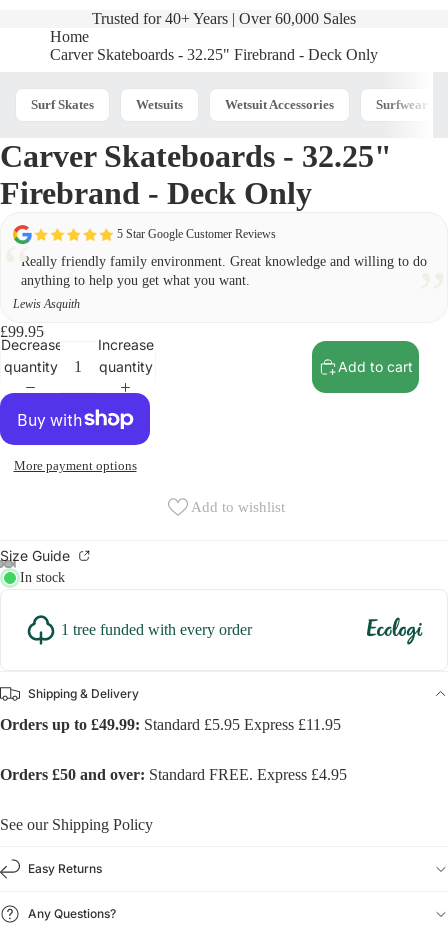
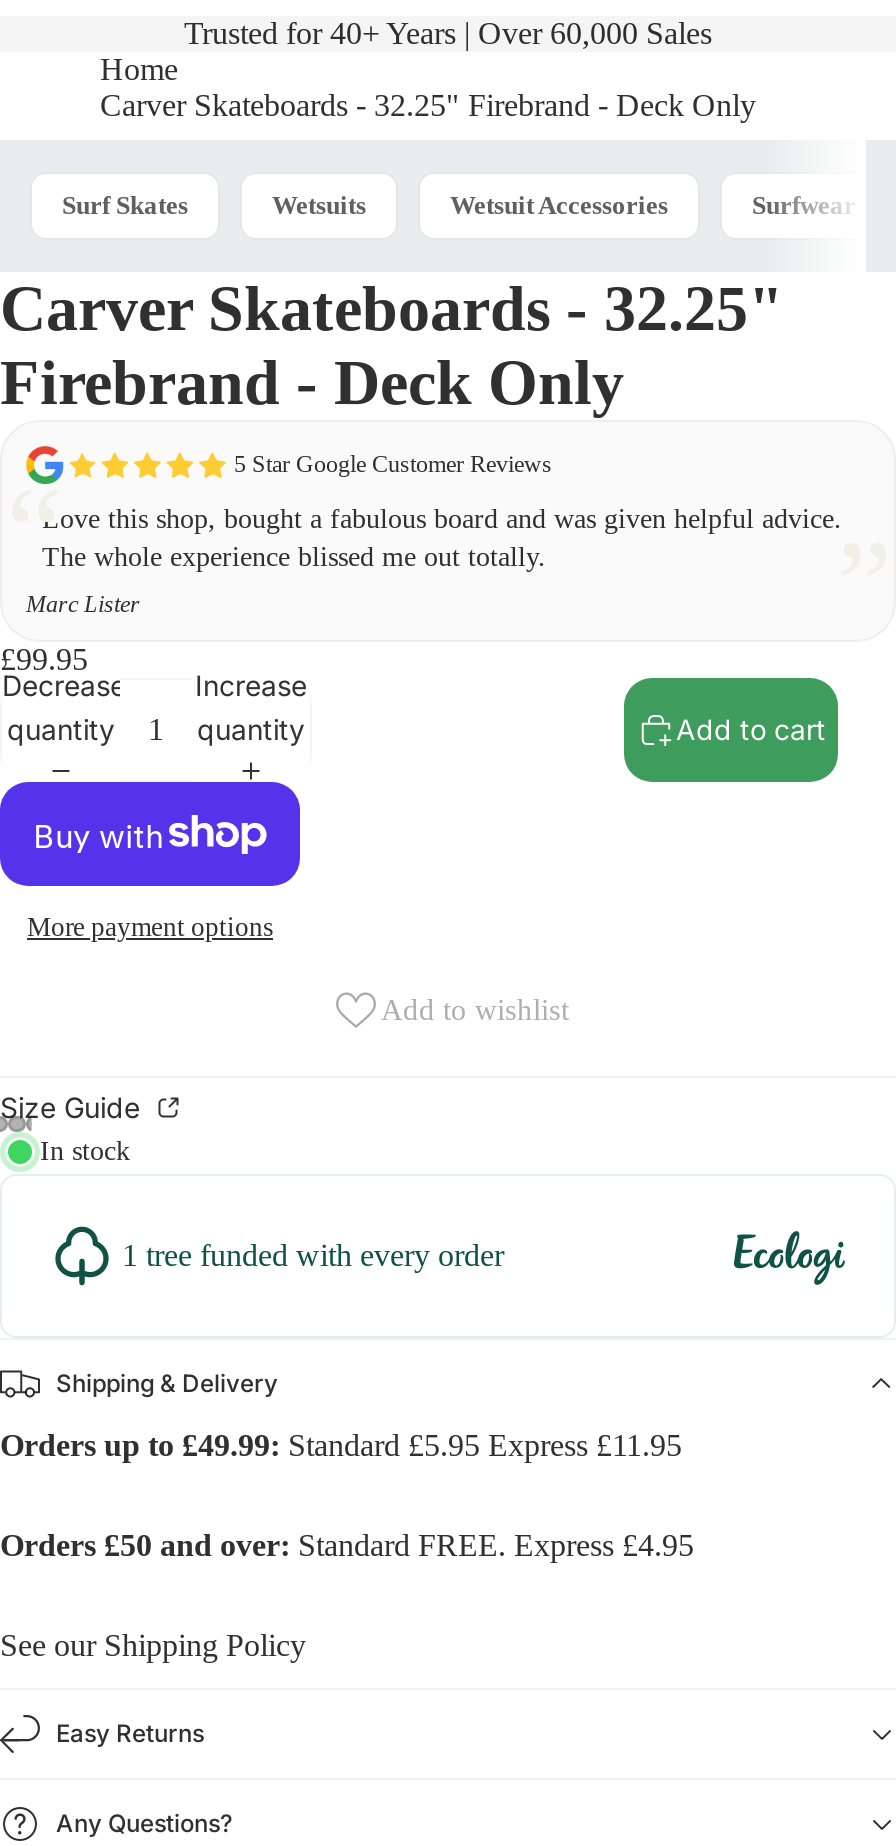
[21,254,427,288] Really friendly family environment. Great knowledge and willing to do | anything to help you get what you want. -> [42,504,842,572] Love this shop, bought a fabulous board and was given helpful advice. | The whole experience blissed me out totally.
[13,297,80,311] Lewis Asquith -> [26,590,140,618] Marc Lister

